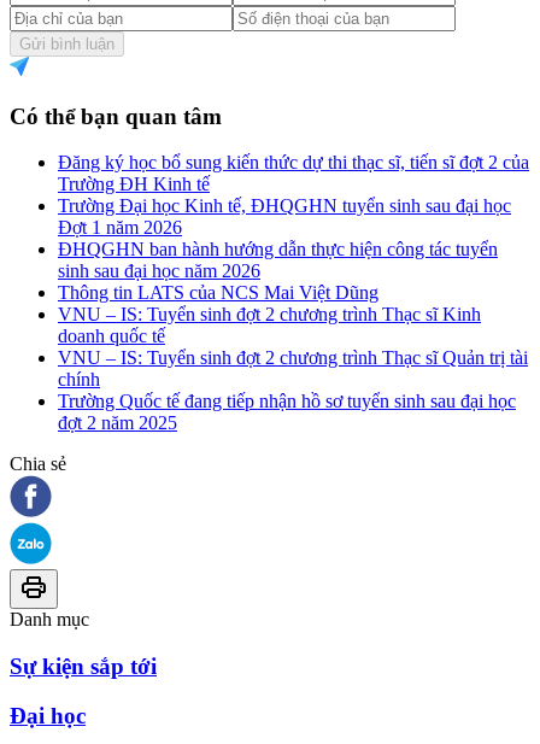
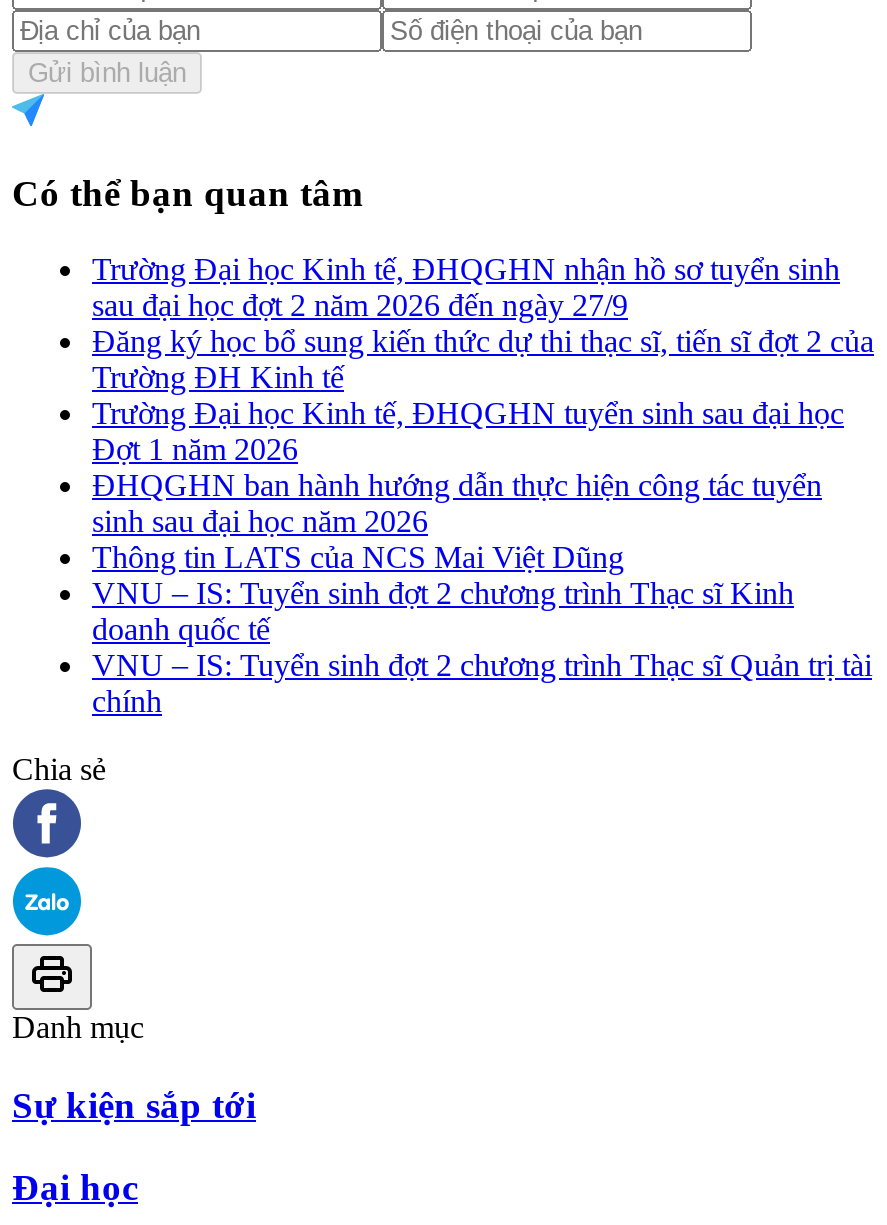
none -> [92,252,840,322] Trường Đại học Kinh tế, ĐHQGHN nhận hồ sơ tuyển sinh | sau đại học đợt 2 năm 2026 đến ngày 27/9
moved [58,152,529,390] -> [92,324,874,718]: Đăng ký học bổ sung kiến thức dự thi thạc sĩ, tiến sĩ đợt 2 của | Trường ĐH Kinh tế | Trường Đại học Kinh tế, ĐHQGHN tuyển sinh sau đại học | ... | VNU – IS: Tuyển sinh đợt 2 chương trình Thạc sĩ Quản trị tài | chính
[58,391,516,433] Trường Quốc tế đang tiếp nhận hồ sơ tuyển sinh sau đại học | đợt 2 năm 2025 -> none

